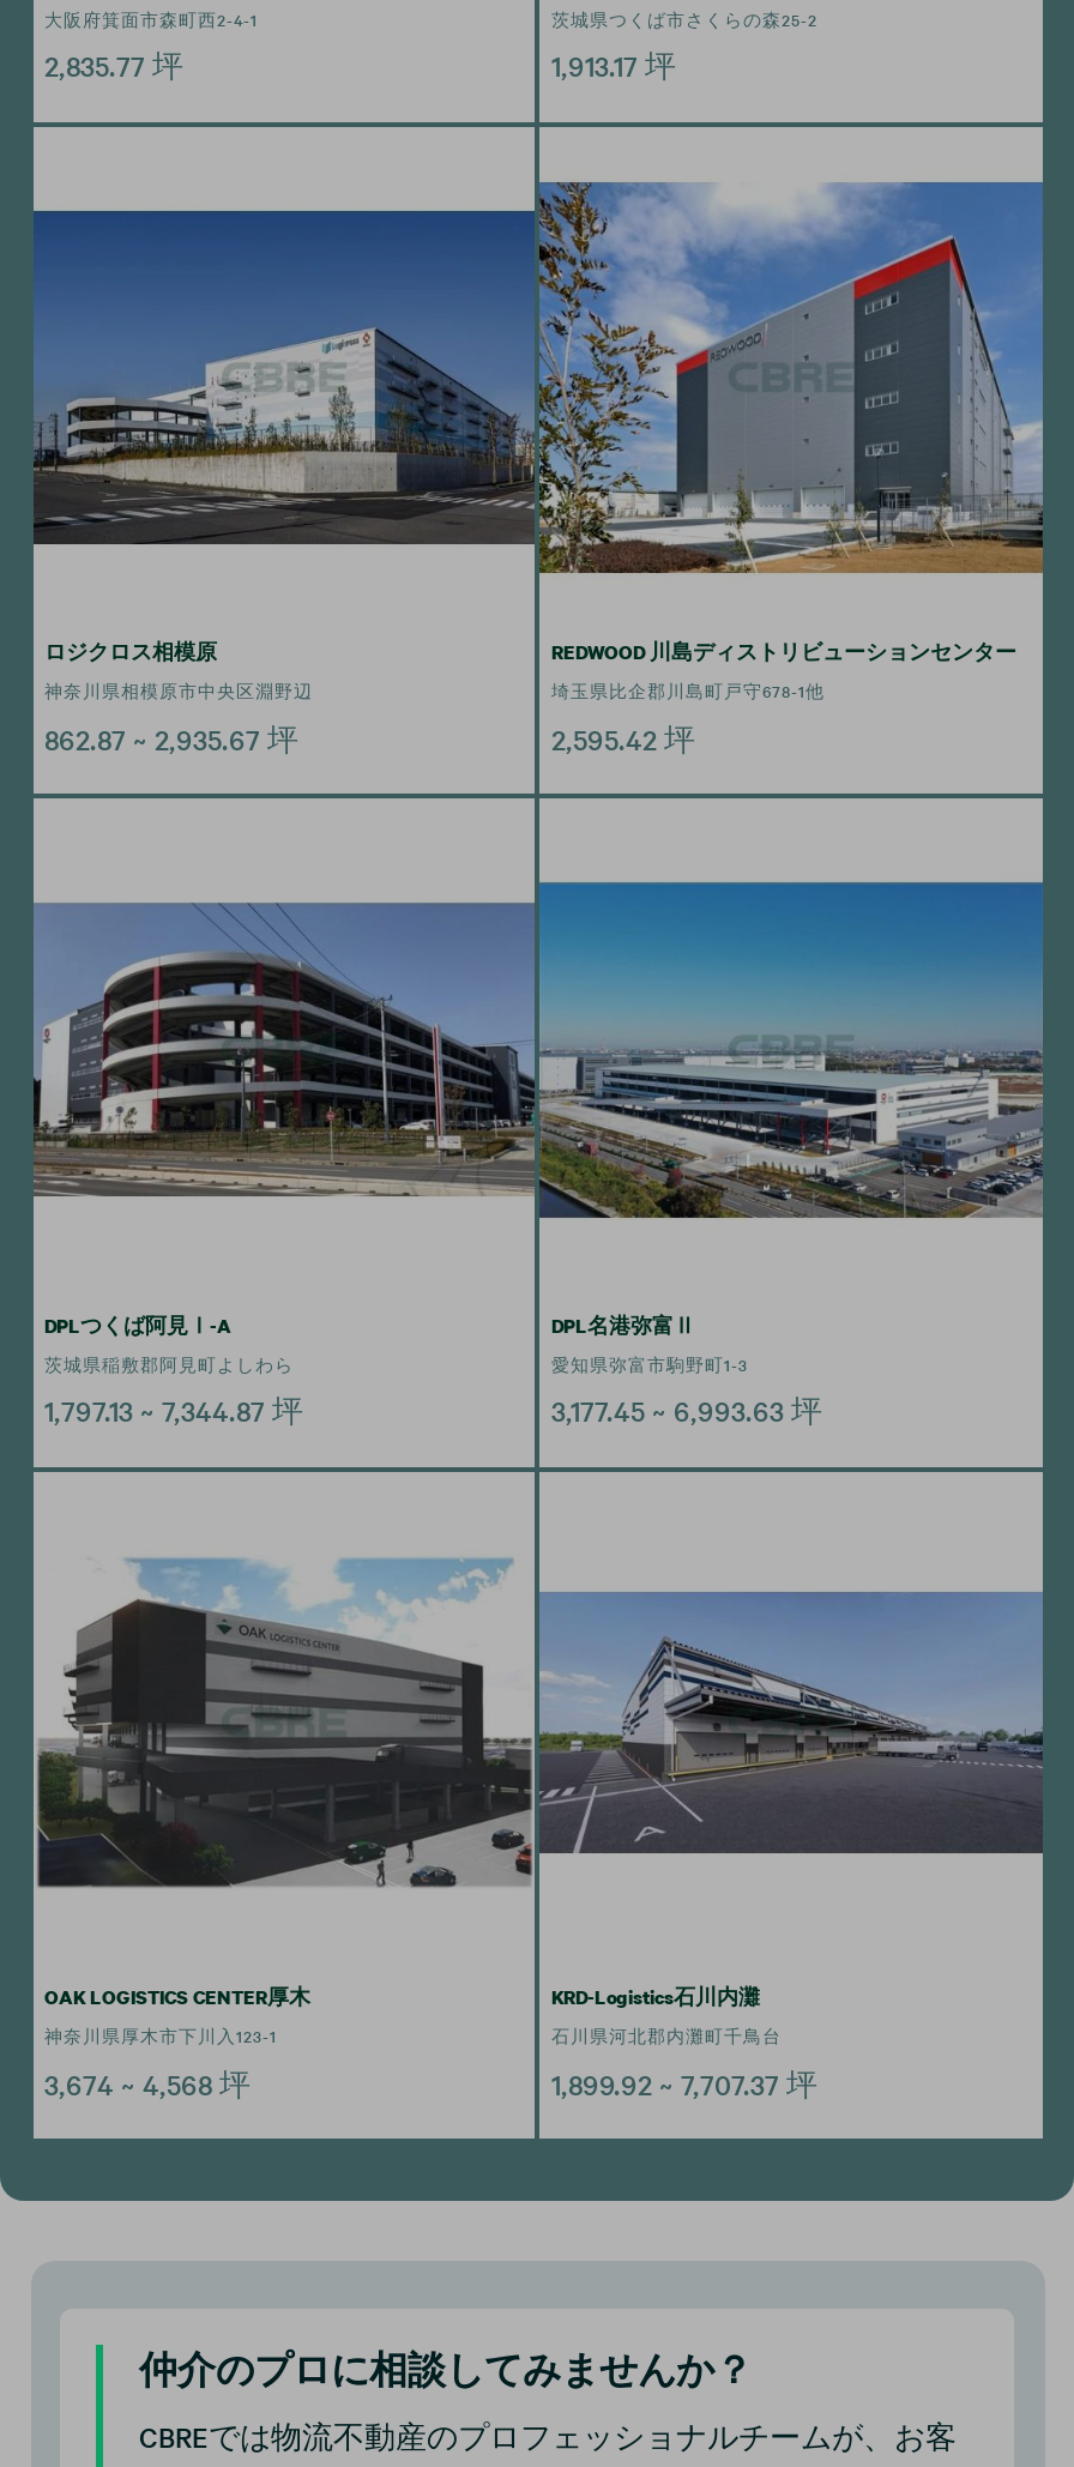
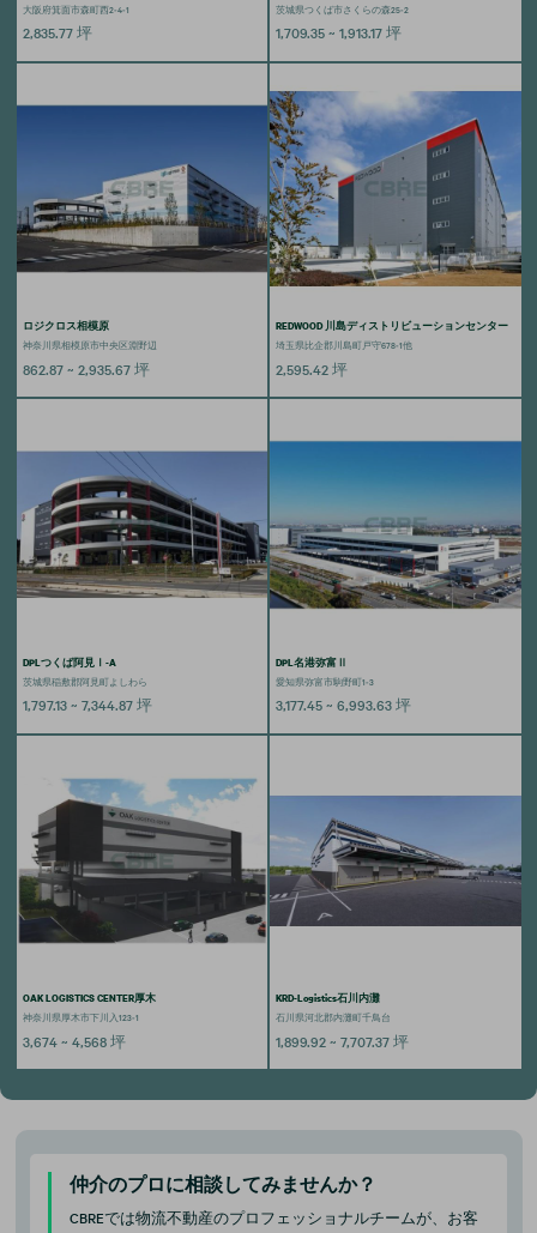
[551,46,676,85] 1,913.17坪 -> [276,23,402,42] 1,709.35 ~ 1,913.17坪

